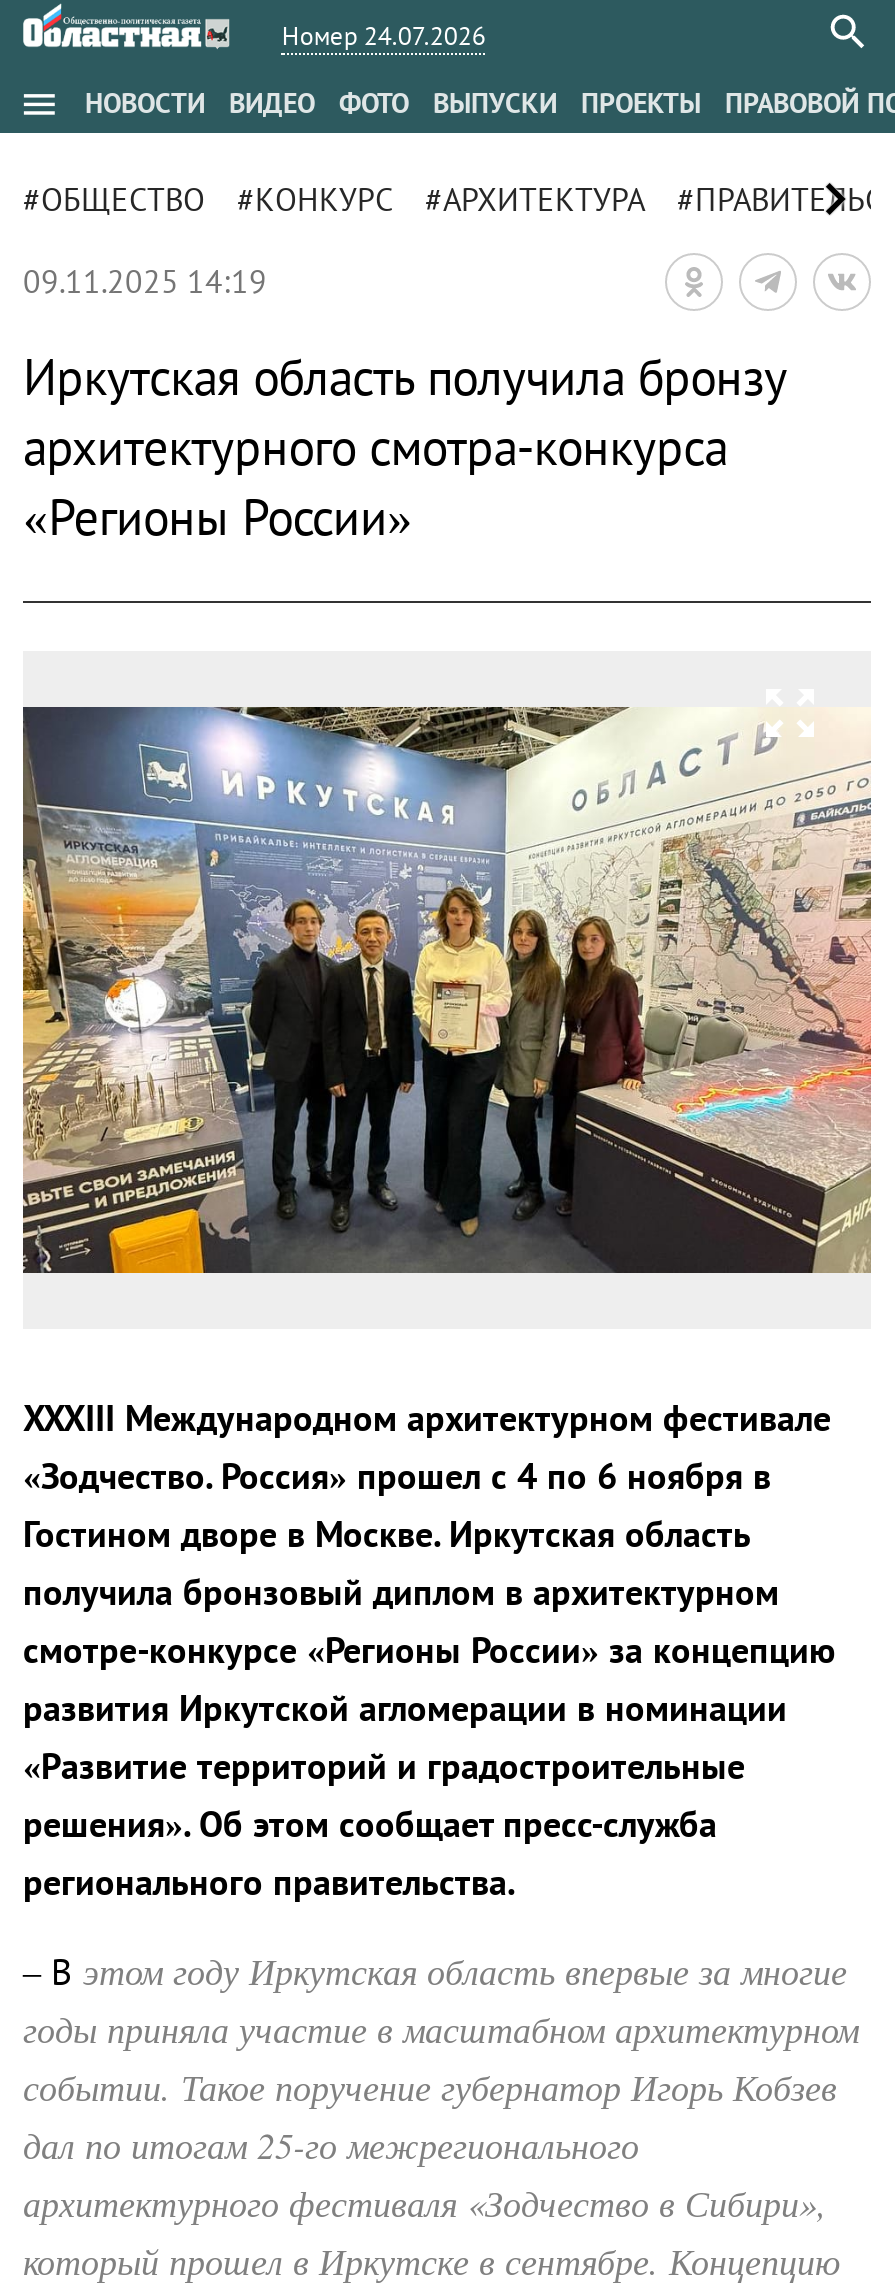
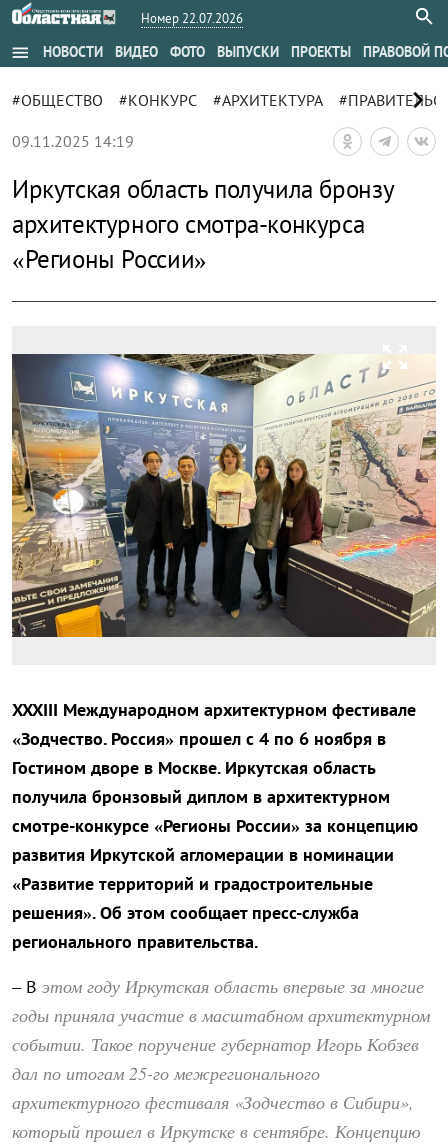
[282,18,486,52] Номер 24.07.2026 -> [141,10,243,27] Номер 22.07.2026

